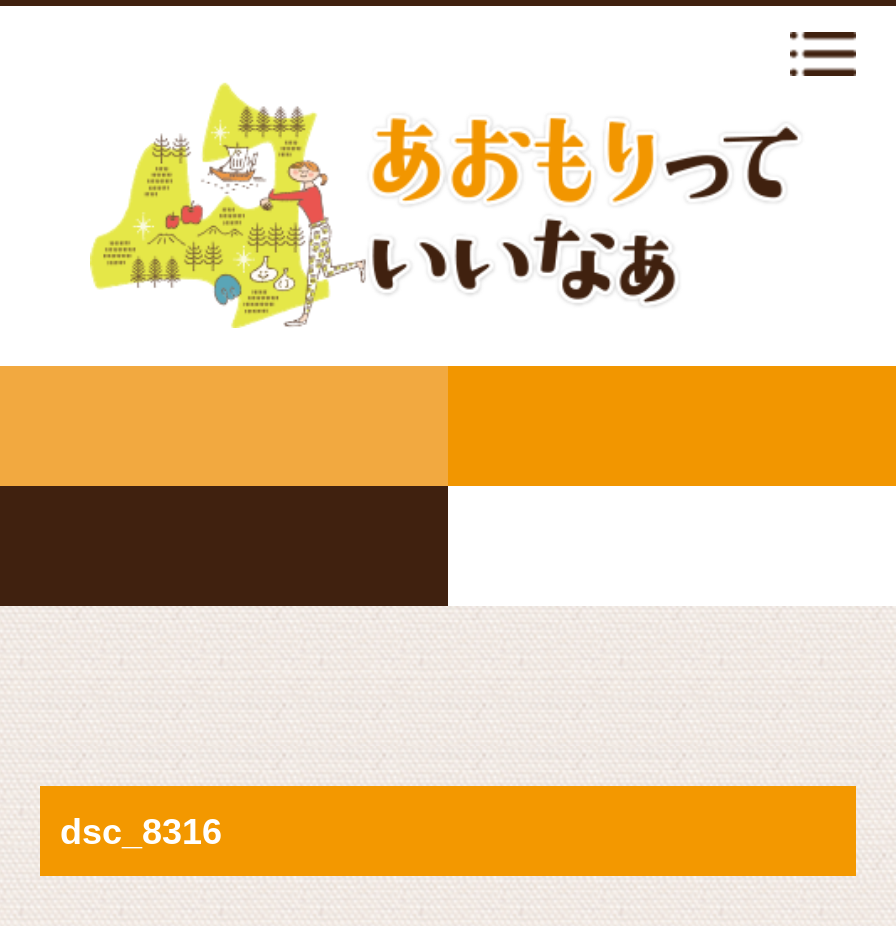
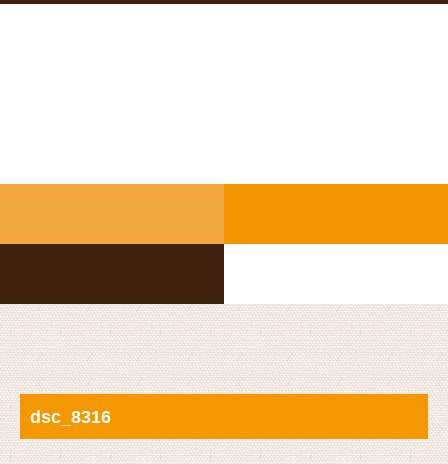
[88,30,858,330] [image] -> none

